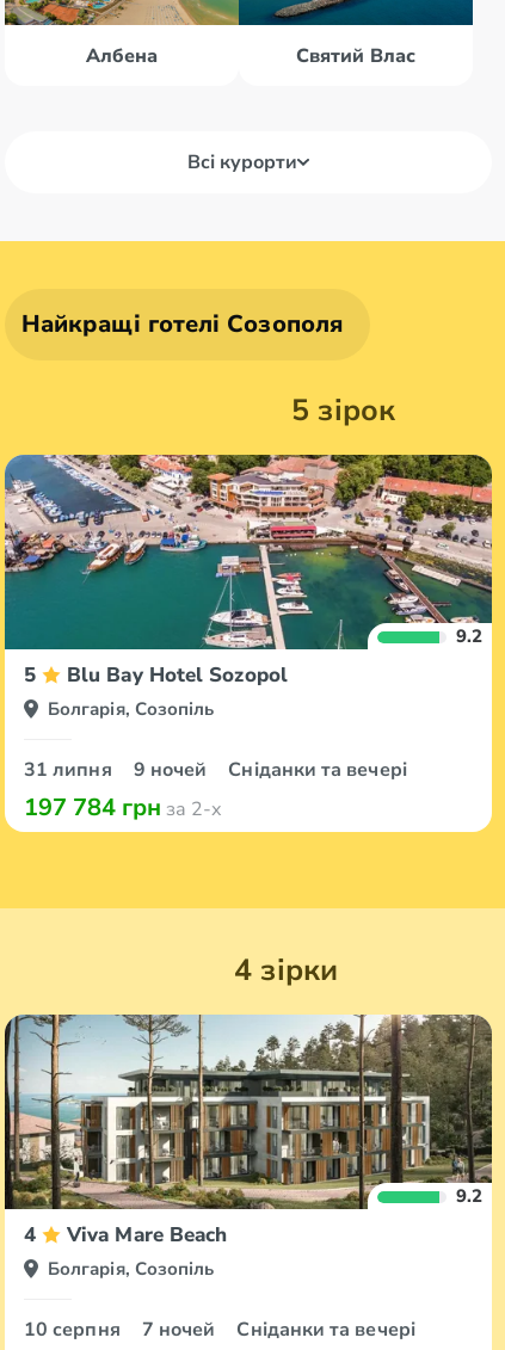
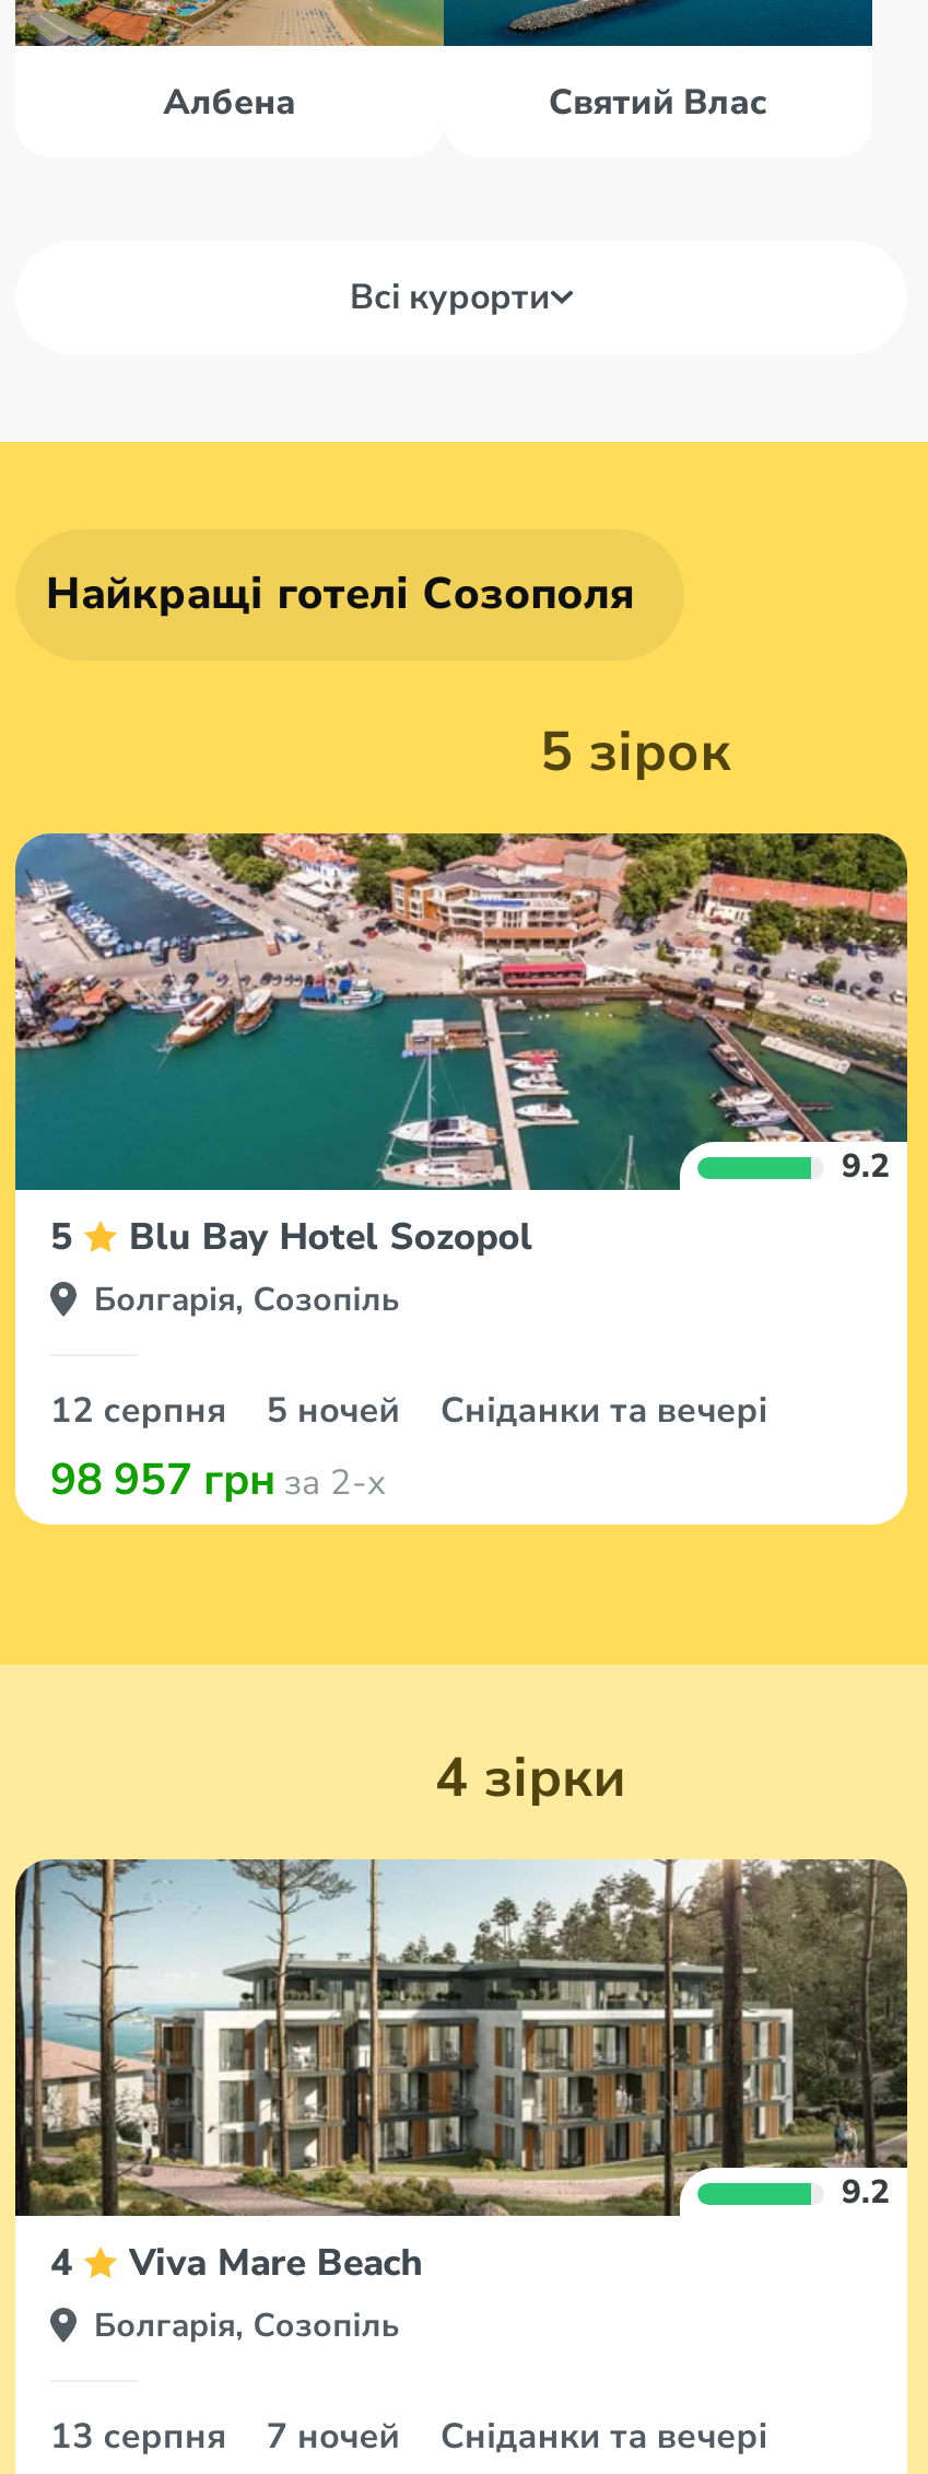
[24,757,212,783] 31 липня | 9 ночей -> [50,1387,410,1435] 12 серпня | 5 ночей
[24,791,222,824] 197 784 грн за 2-х -> [50,1450,387,1509] 98 957 грн за 2-х
[24,1317,415,1343] 10 серпня 7 ночей Сніданки та вечері -> [50,2413,767,2461] 13 серпня 7 ночей Сніданки та вечері

